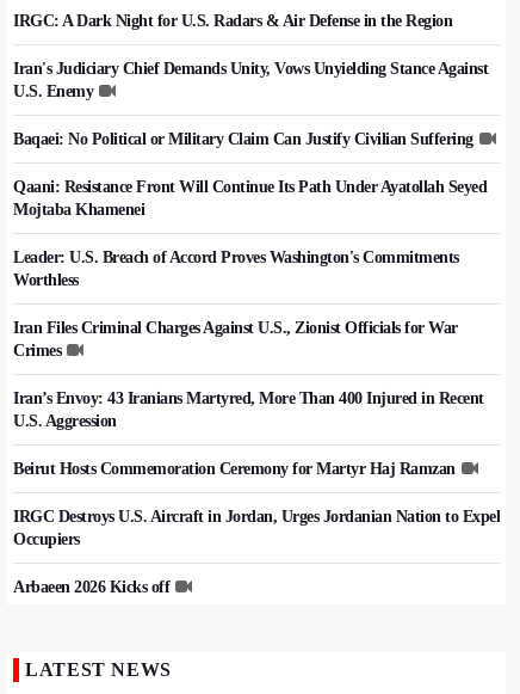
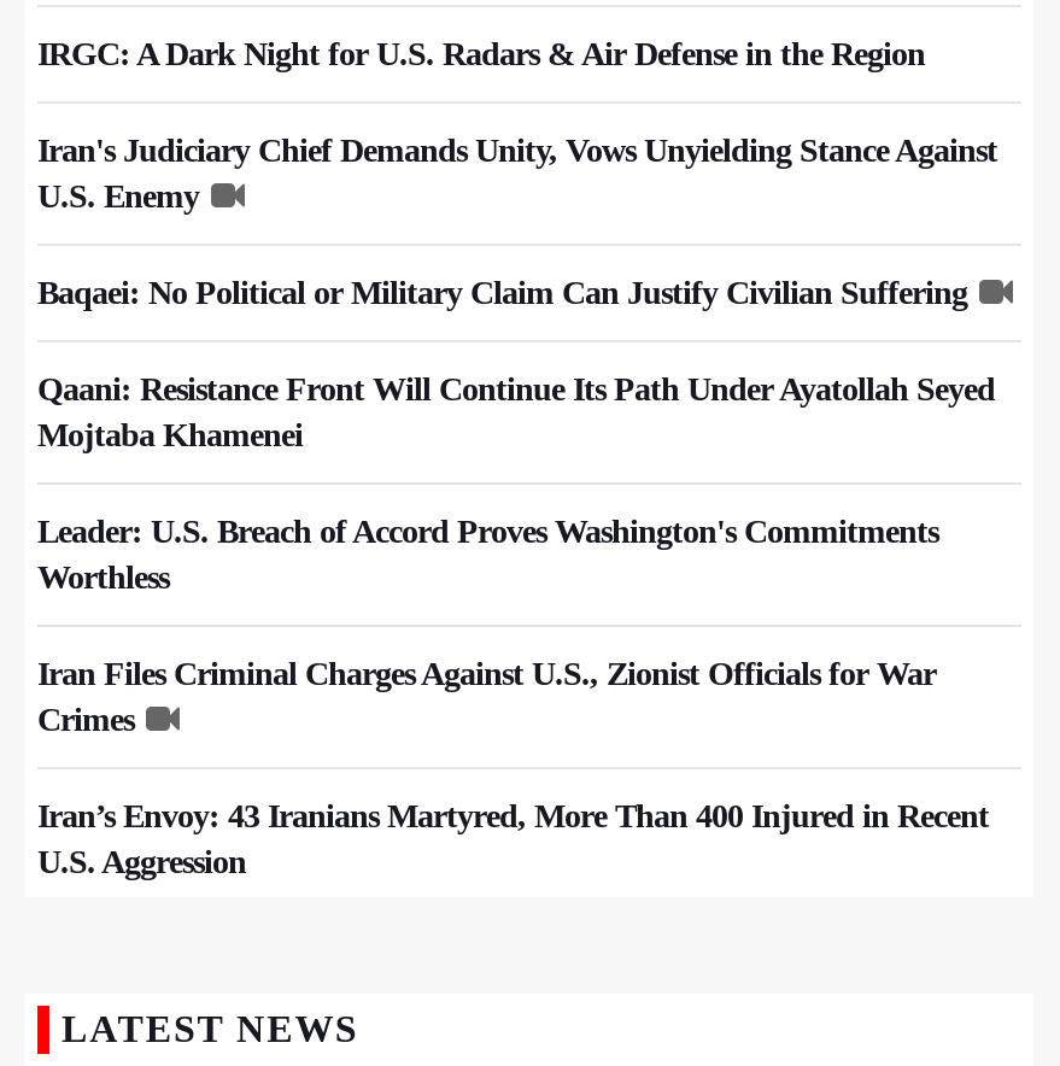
[13,460,500,596] Beirut Hosts Commemoration Ceremony for Martyr Haj Ramzan | IRGC Destroys U.S. Aircraft in Jordan, Urges Jordanian Nation to Expel | Occupiers | Arbaeen 2026 Kicks off -> none

